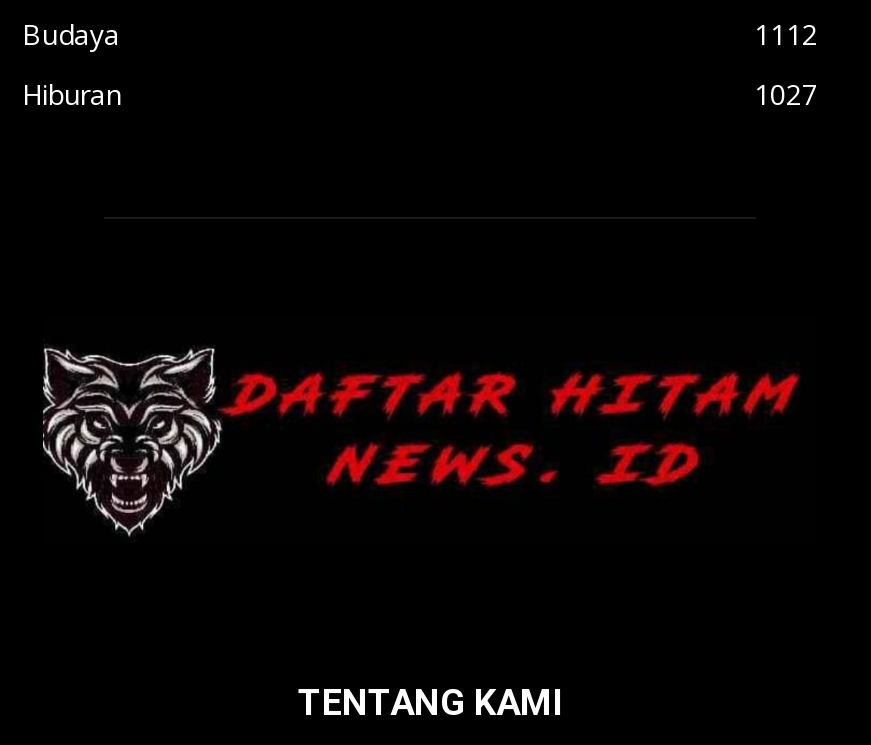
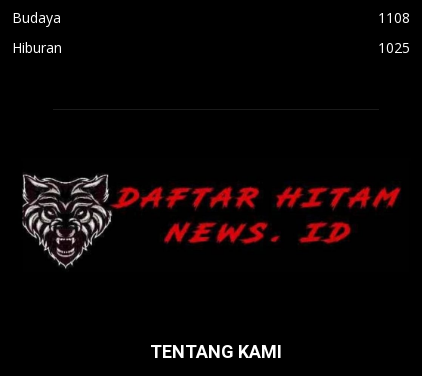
[754,14,818,52] 1112 -> [378,8,410,27] 1108
[754,74,818,112] 1027 -> [378,38,410,57] 1025

